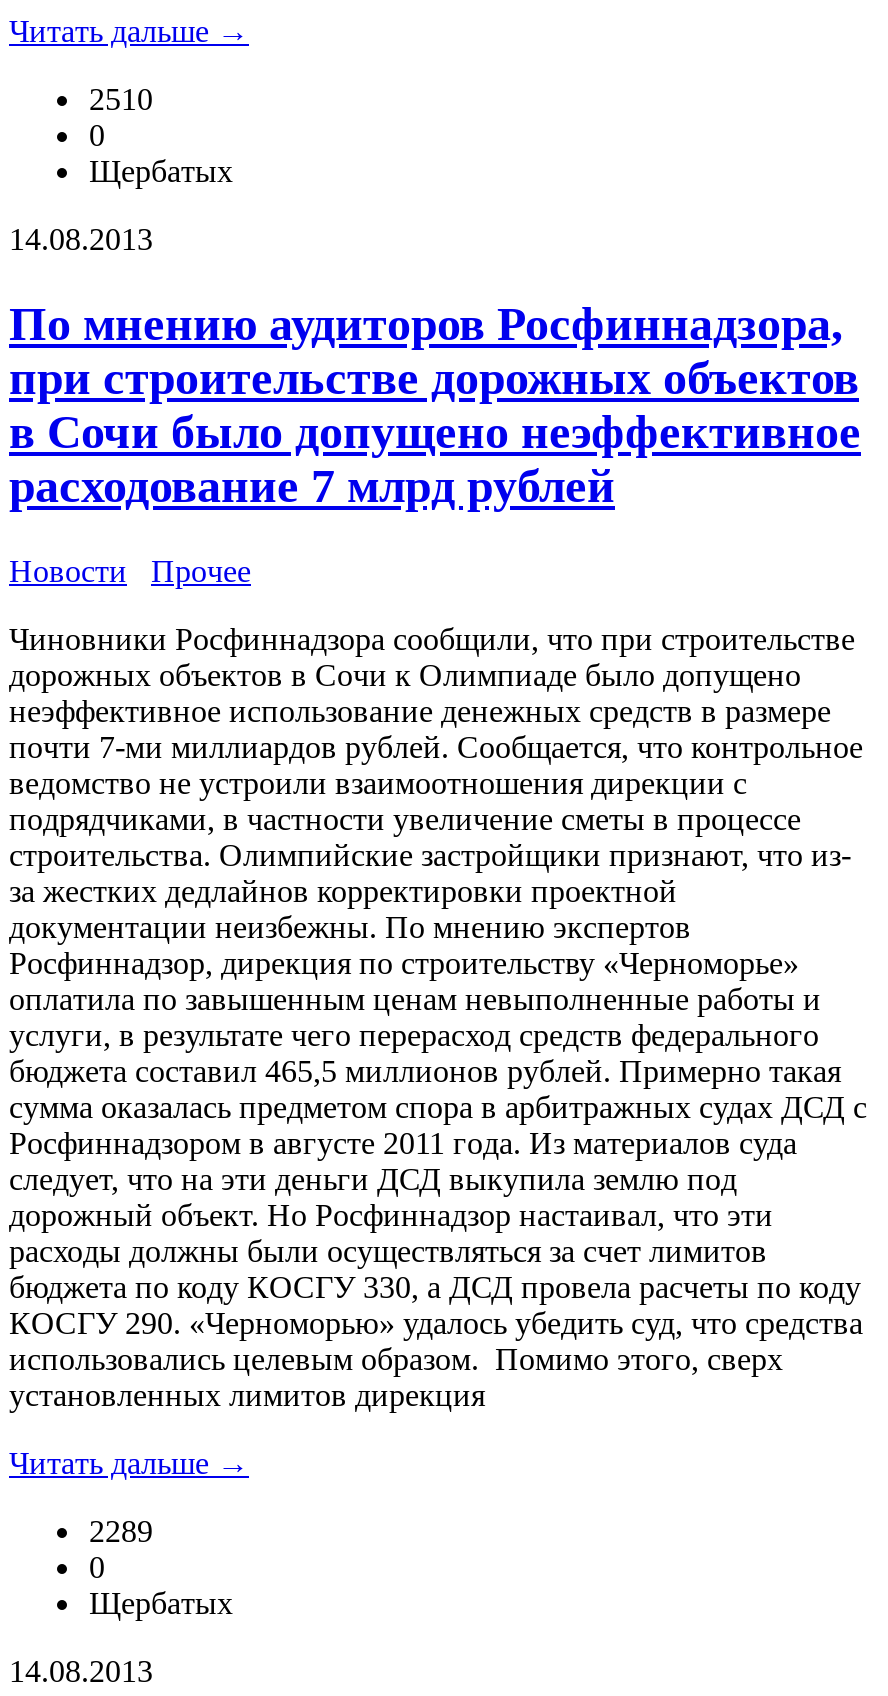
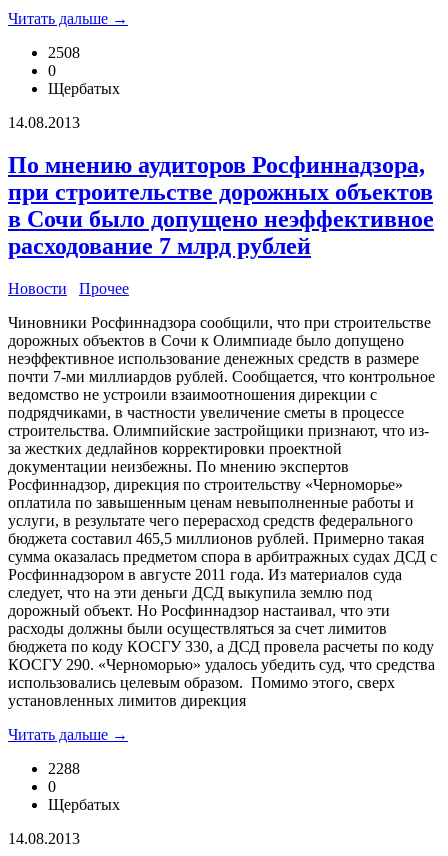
[89,81,153,115] 2510 -> [48,44,80,61] 2508
[89,1513,153,1547] 2289 -> [48,759,80,776] 2288

